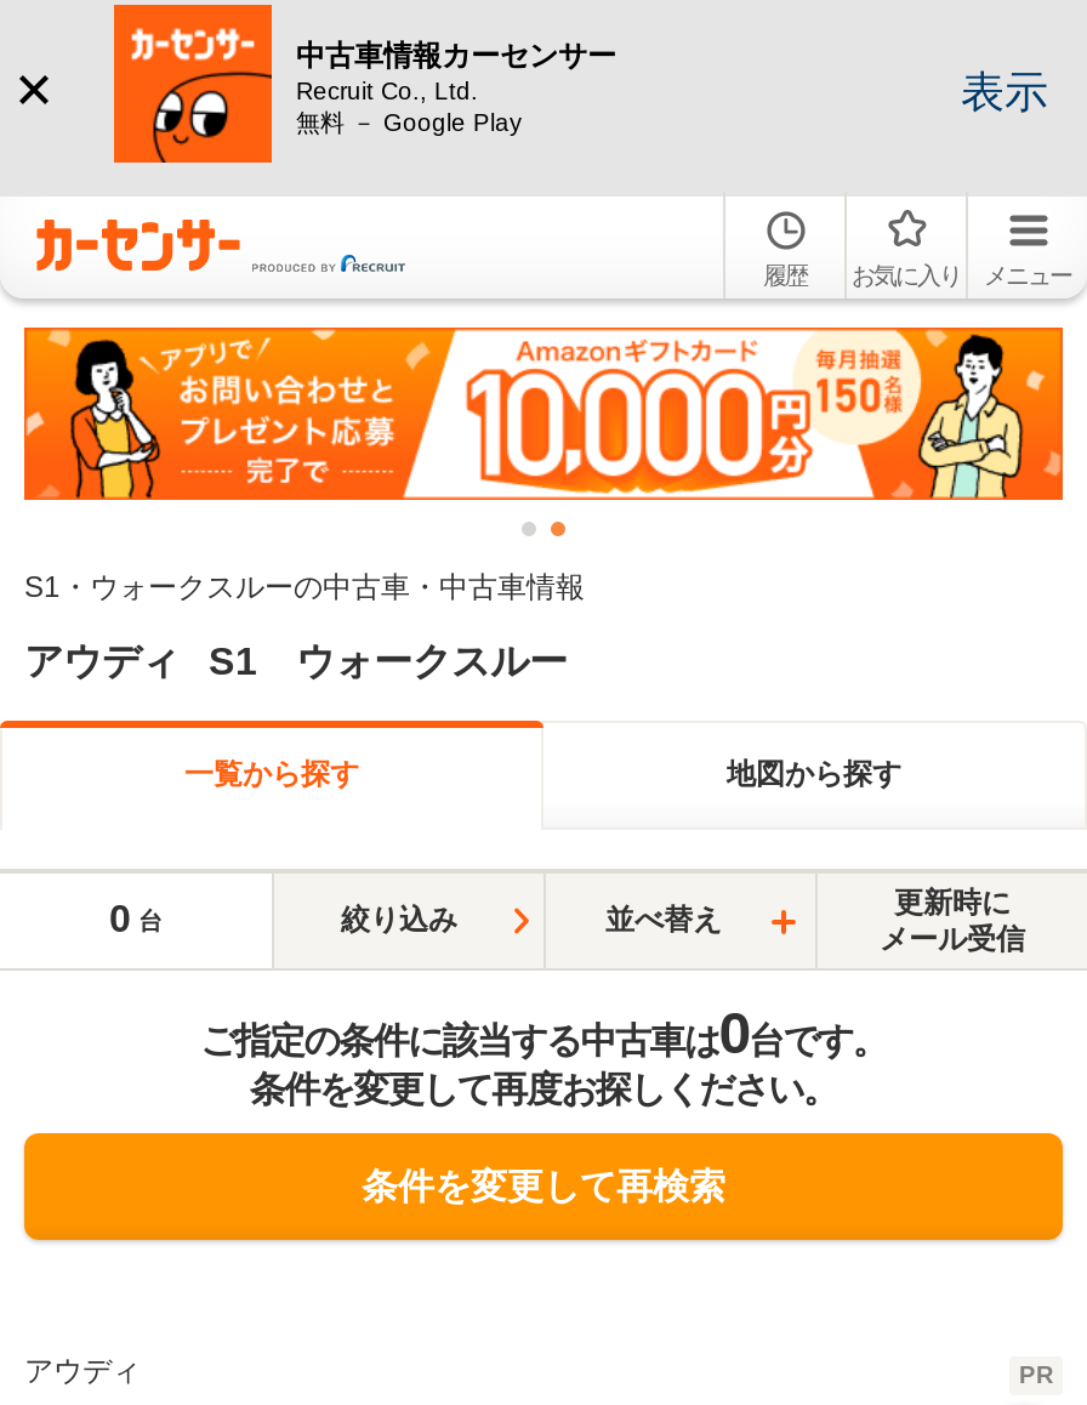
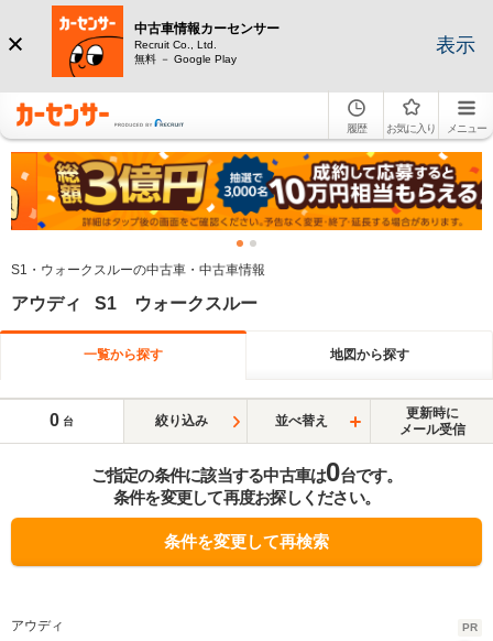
[22,325,1065,500] [image] -> [10,151,483,230] [image]

